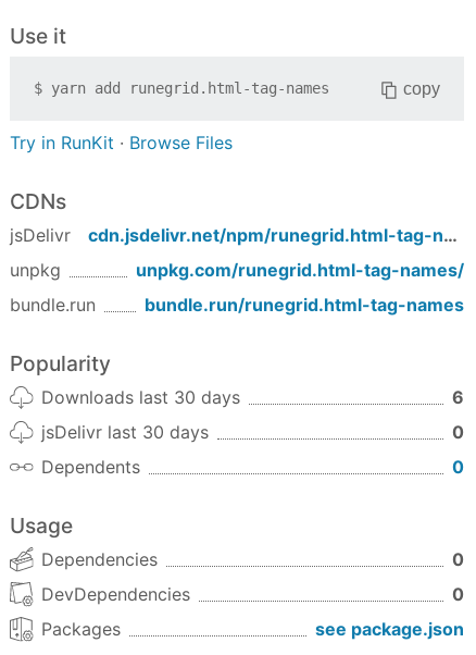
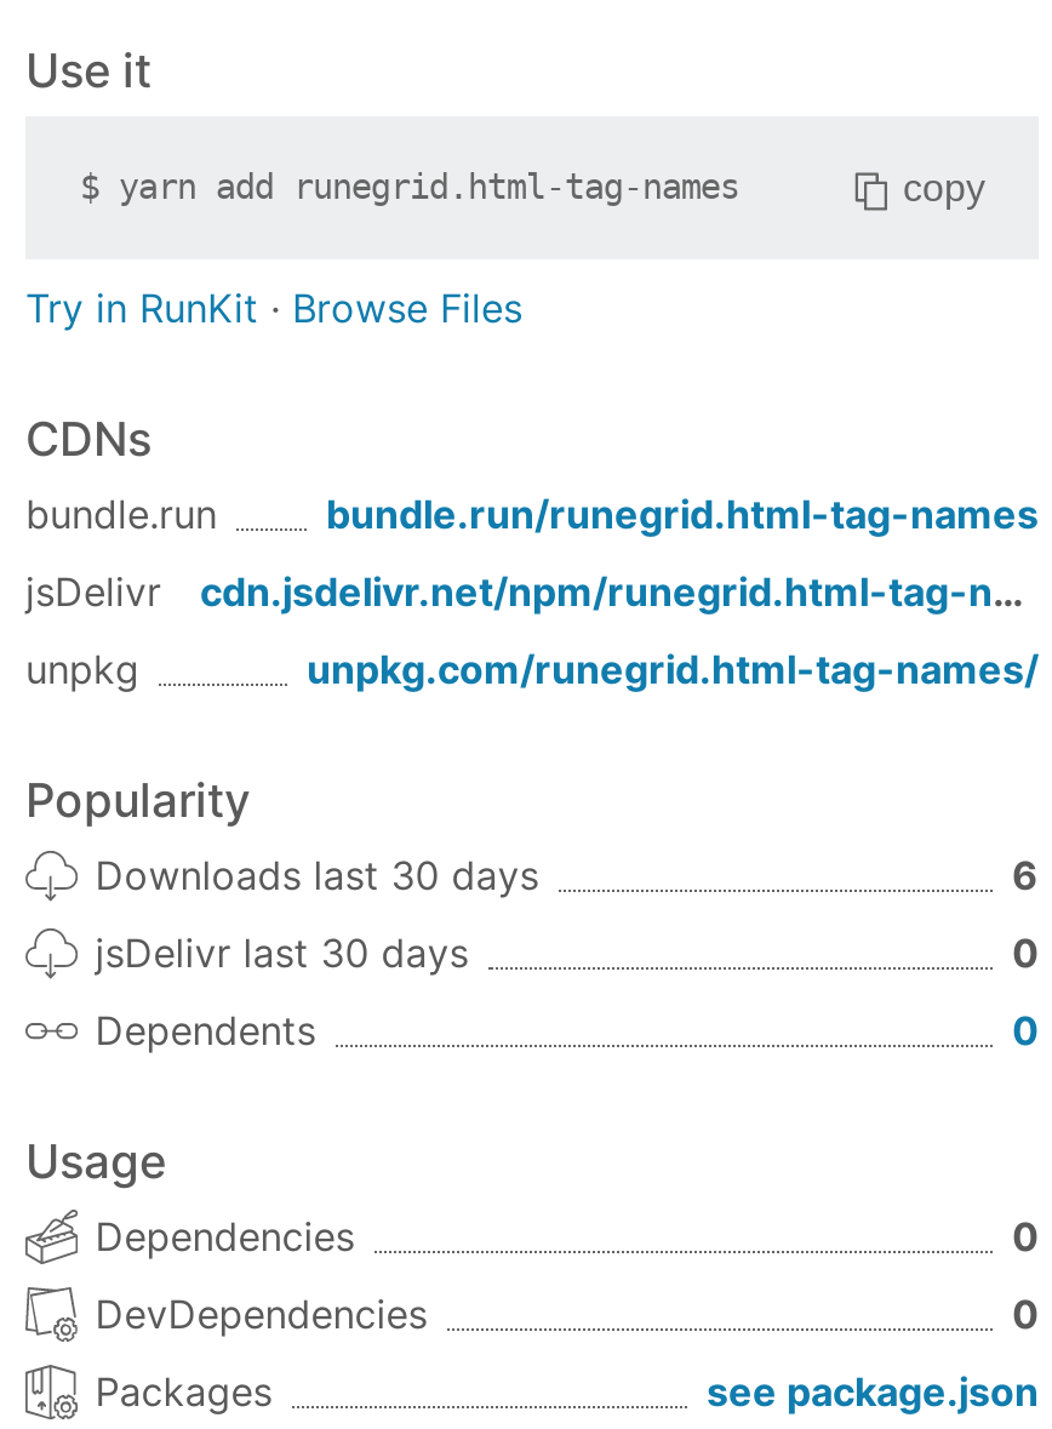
moved [10,225,464,281] -> [25,568,1039,695]: jsDelivr | unpkg | unpkg.com/runegrid.html-tag-names/
moved [10,294,464,316] -> [25,491,1039,539]: bundle.run | bundle.run/runegrid.html-tag-names

